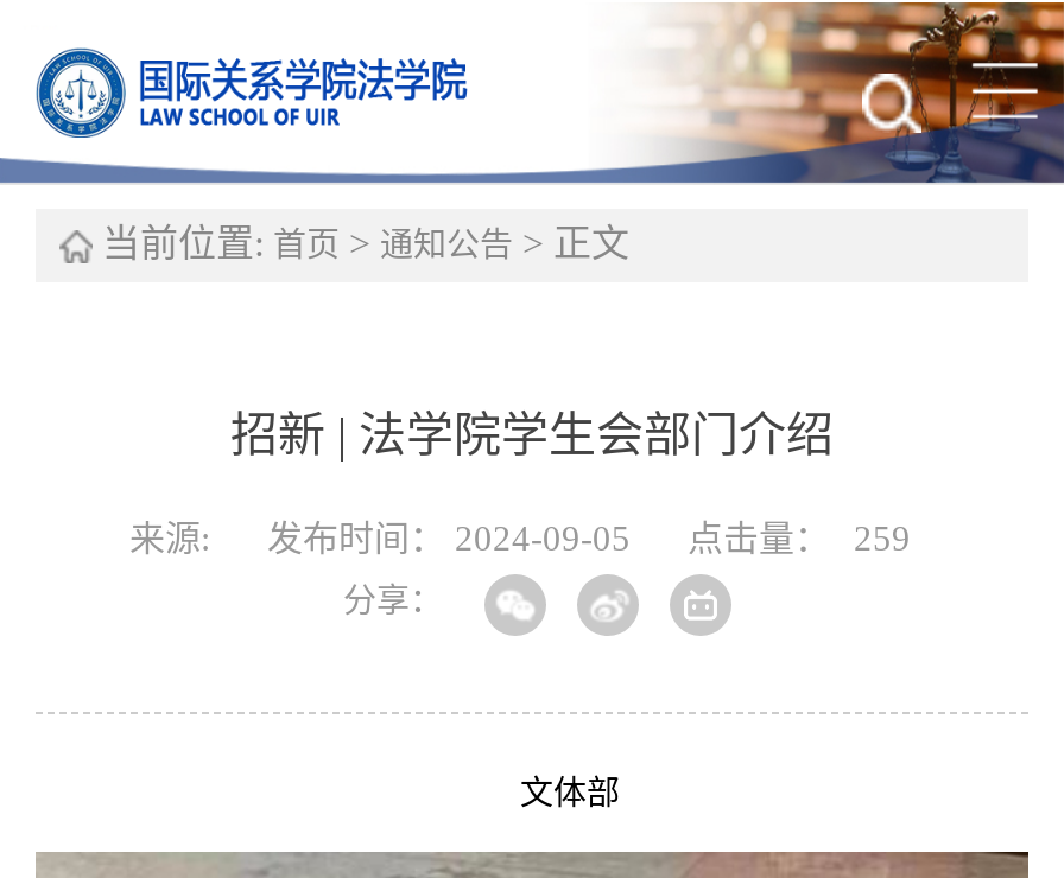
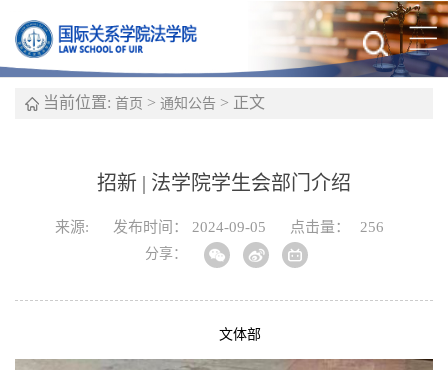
[129,519,911,557] 来源: 发布时间： 2024-09-05 点击量： 259 -> [54,219,383,235] 来源: 发布时间： 2024-09-05 点击量： 256

